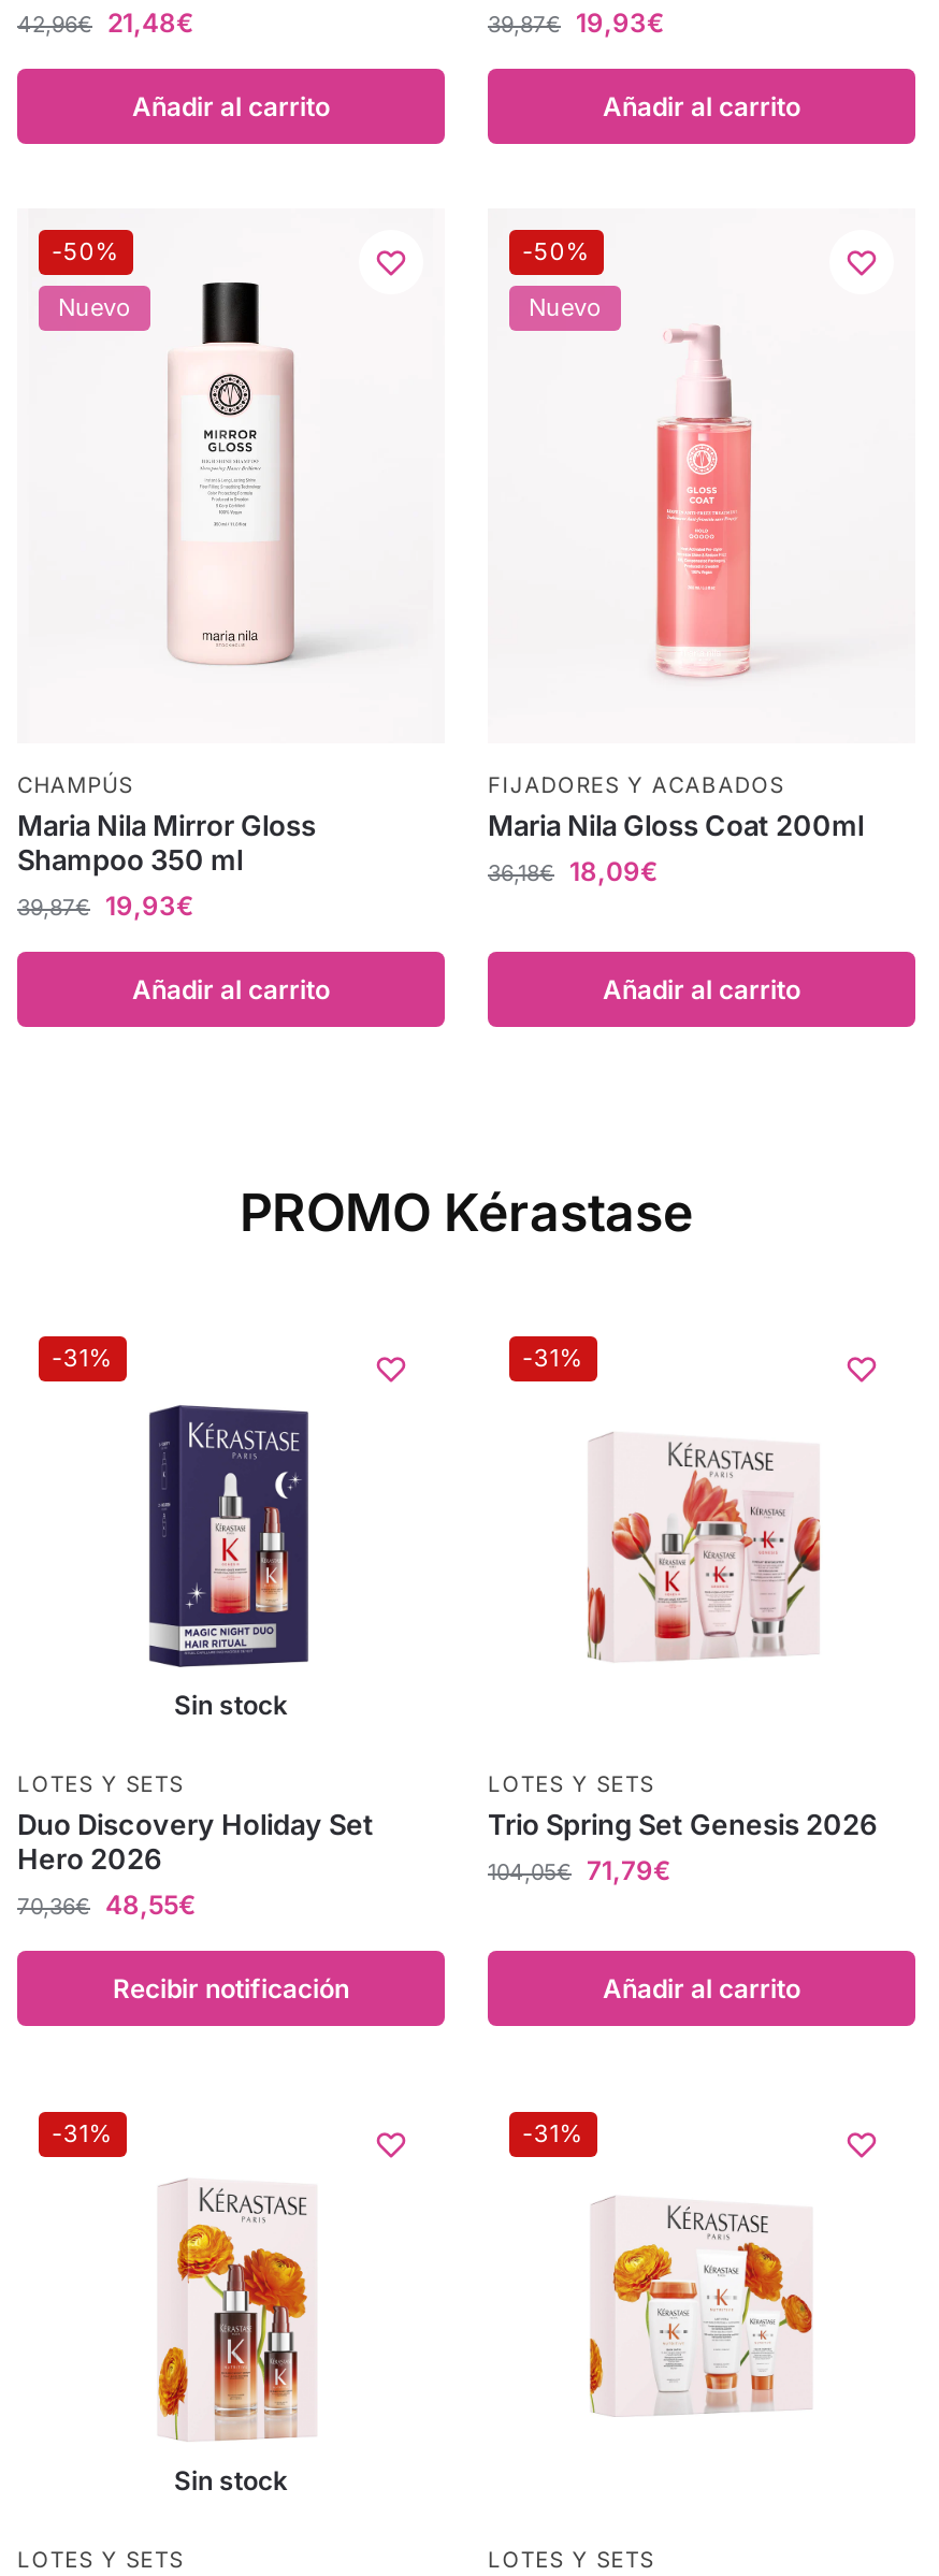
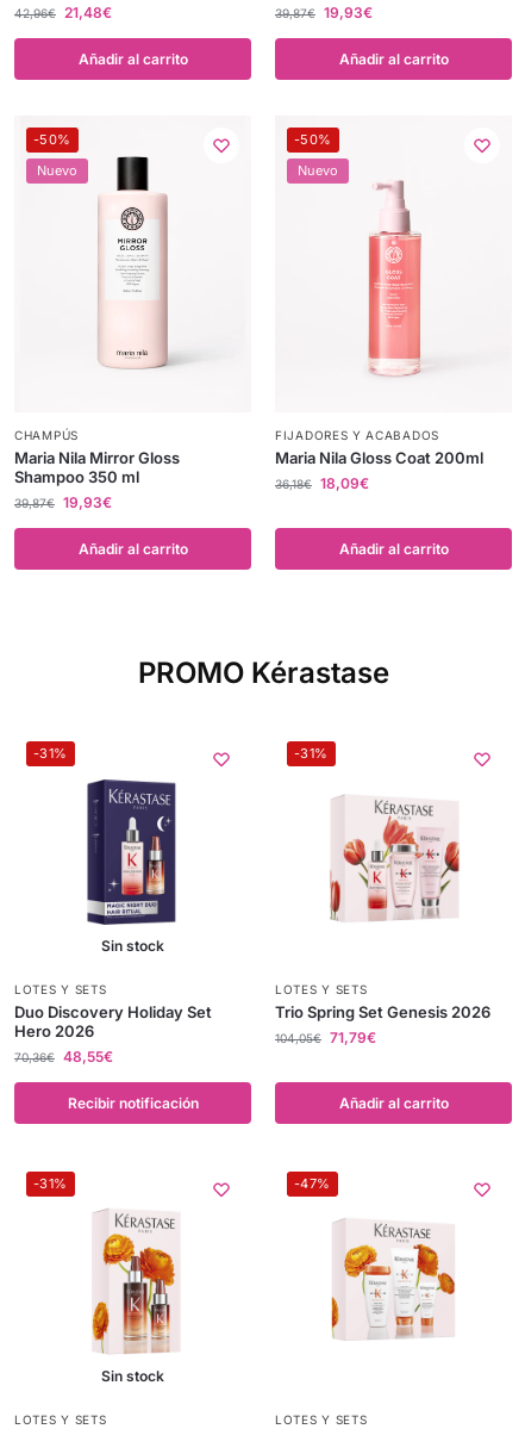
[522,2118,584,2148] -31% -> [294,1175,330,1192] -47%

